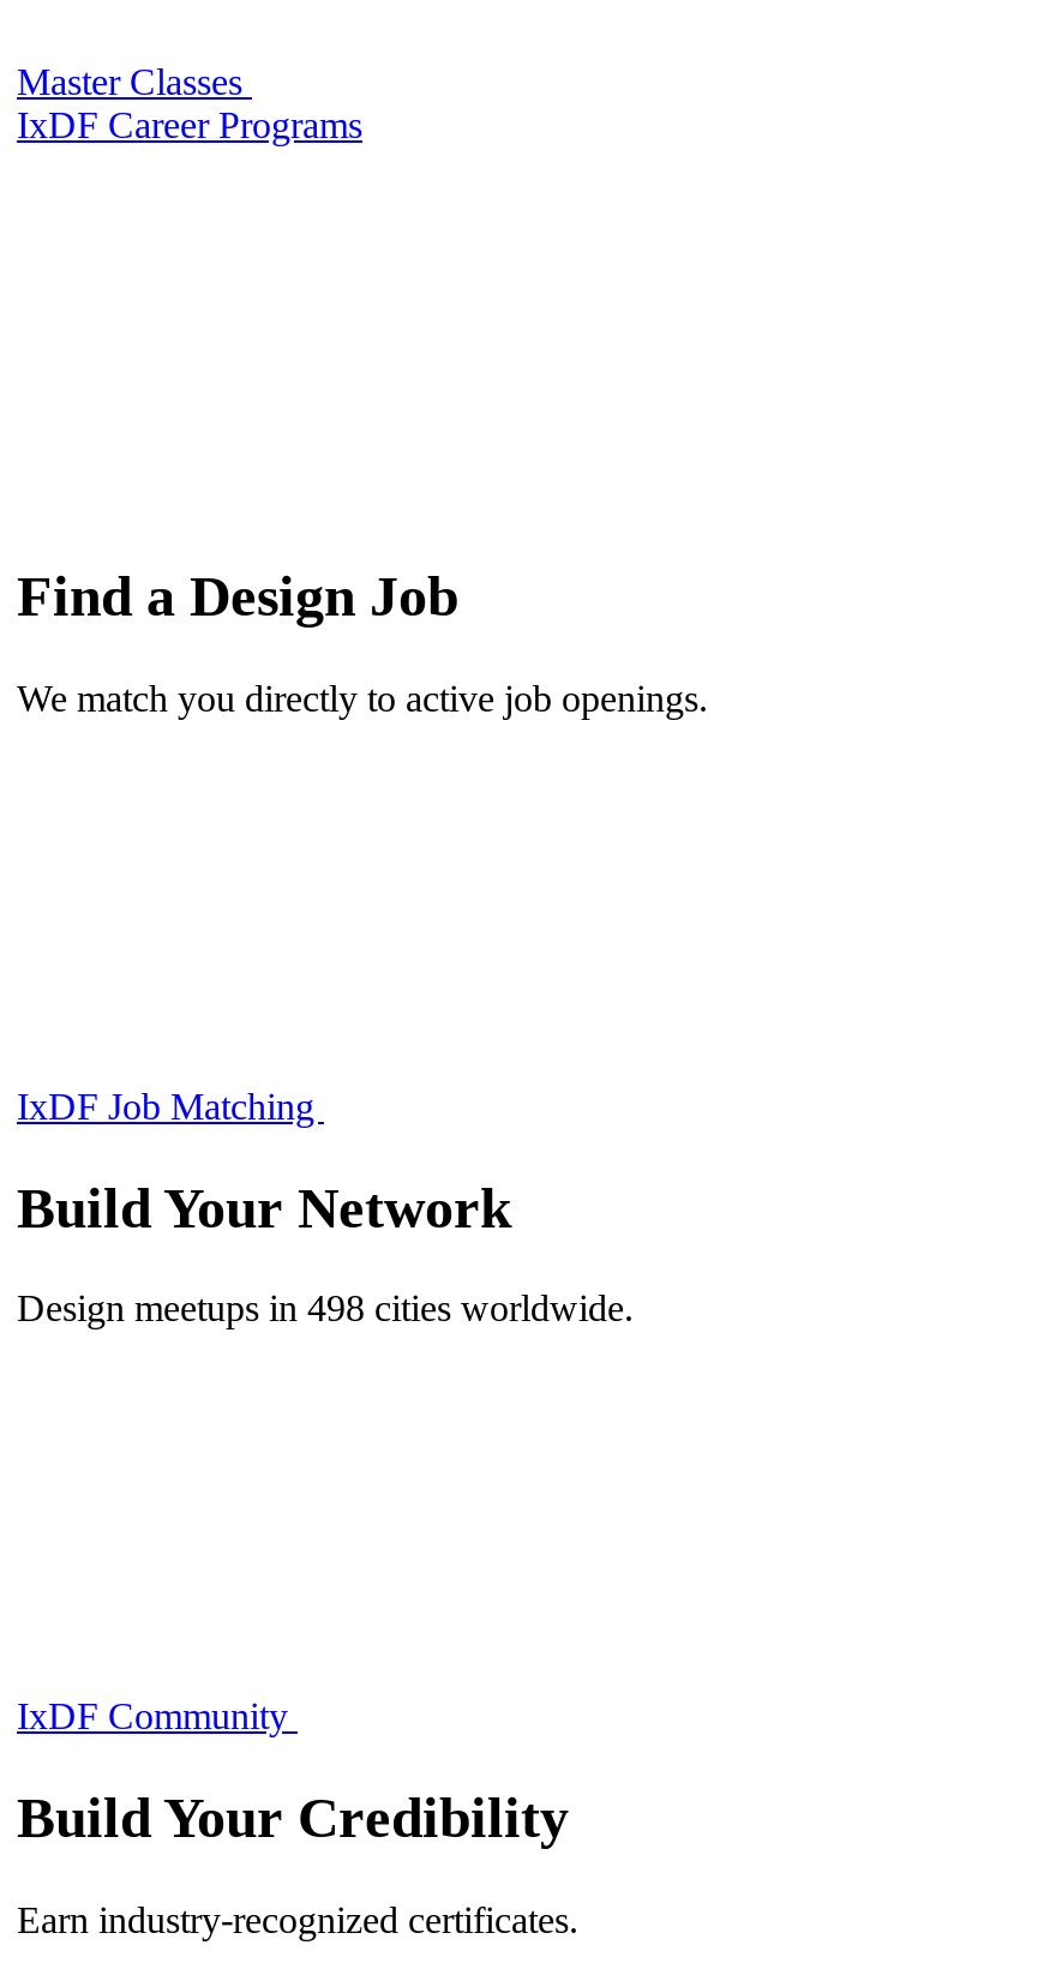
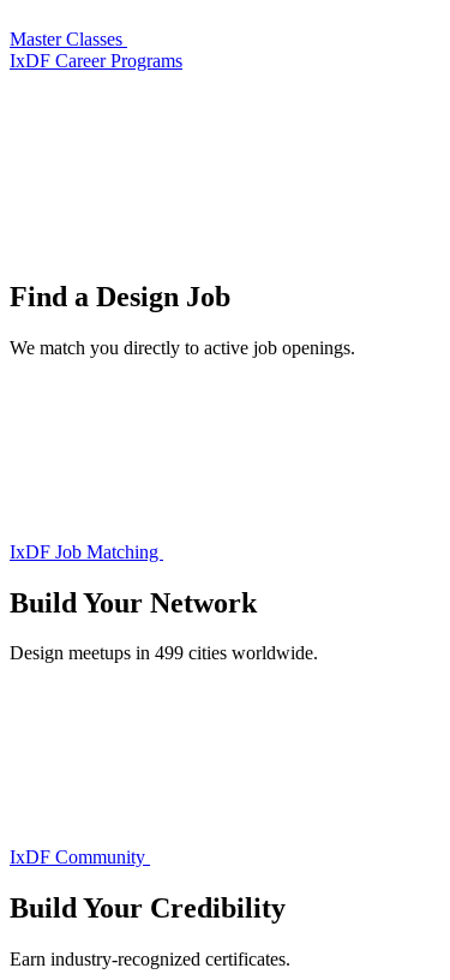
[17,1288,634,1329] Design meetups in 498 cities worldwide. -> [10,643,318,663] Design meetups in 499 cities worldwide.

